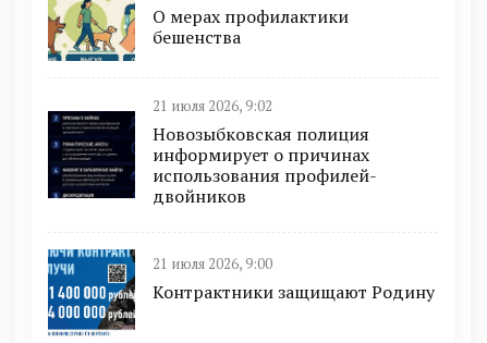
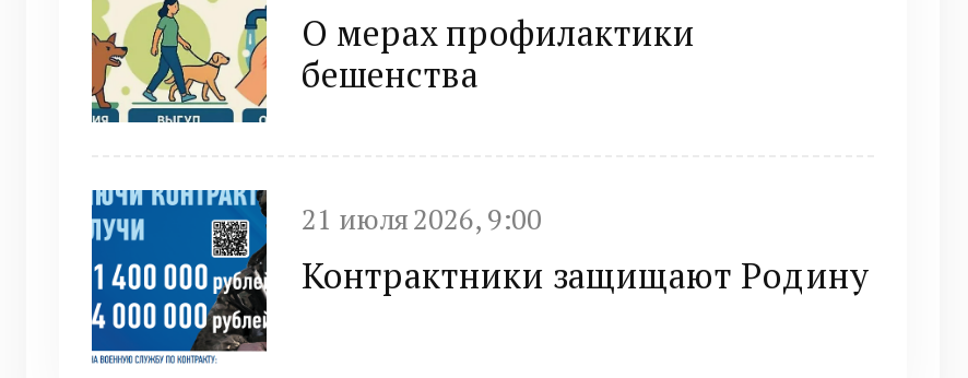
[47,95,377,208] [image] | 21 июля 2026, 9:02 | Новозыбковская полиция | информирует о причинах | использования профилей- | двойников -> none

